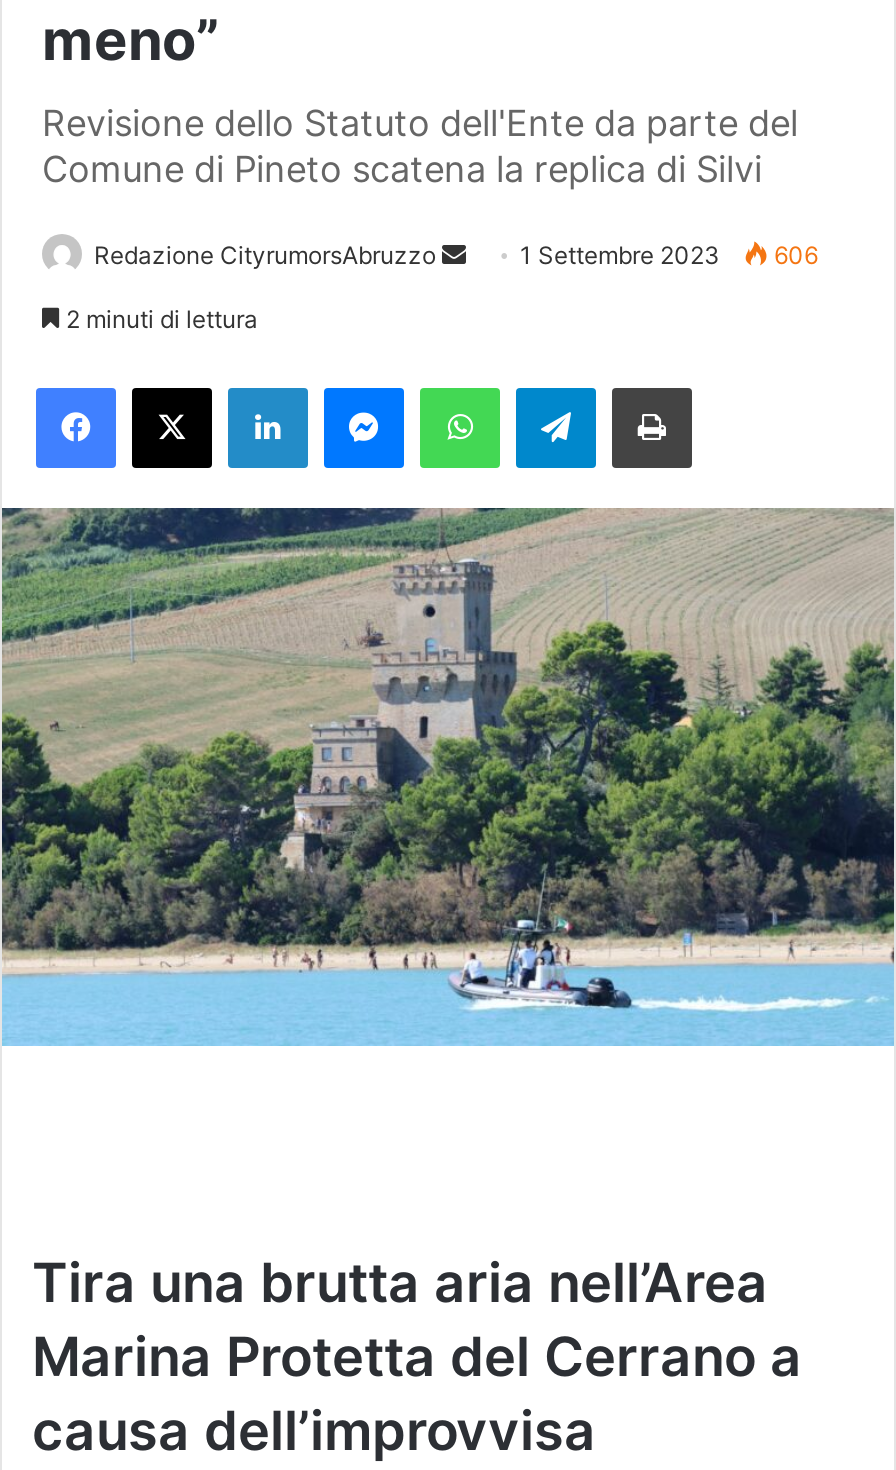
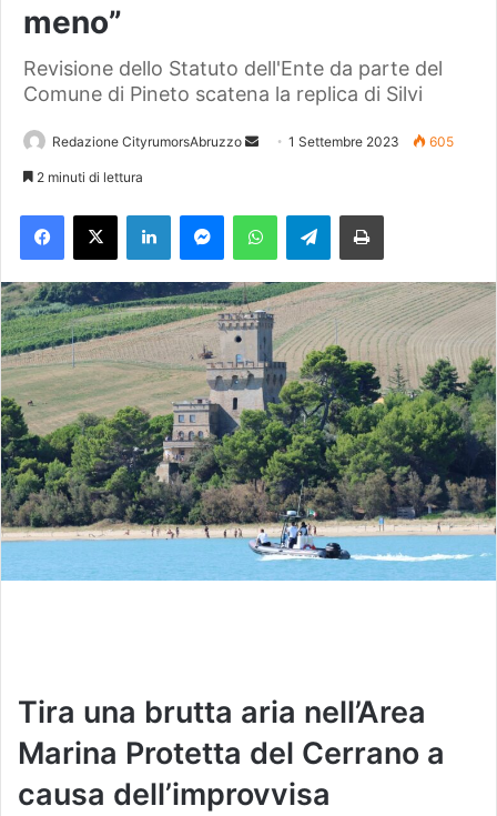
[768,241,818,271] 606 -> [426,134,454,150] 605

